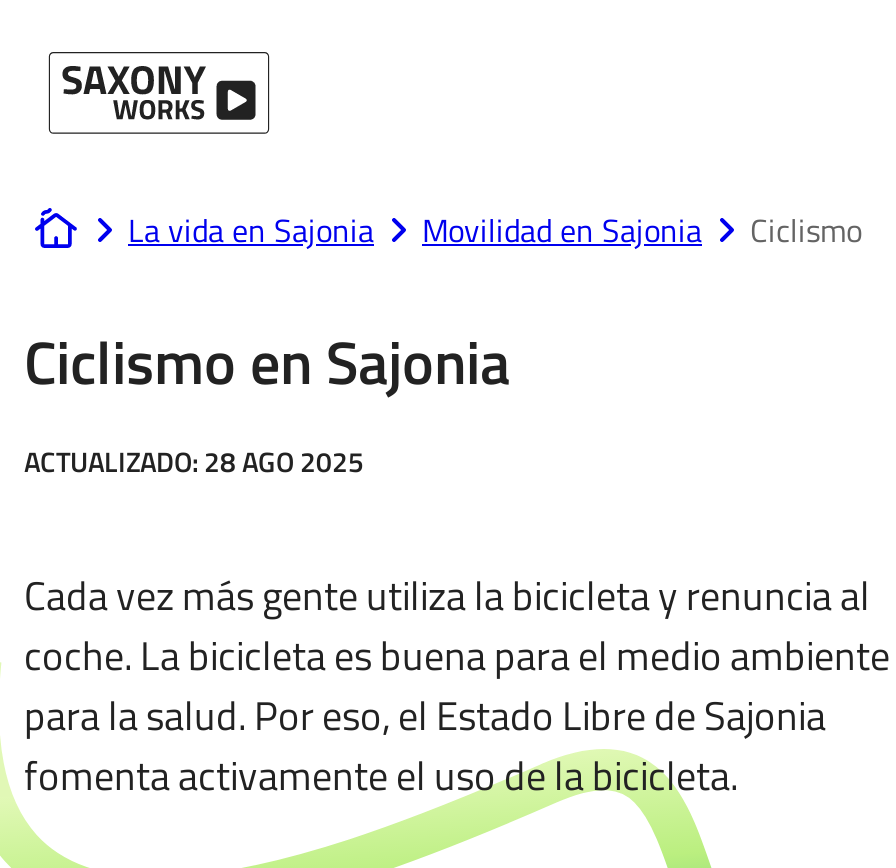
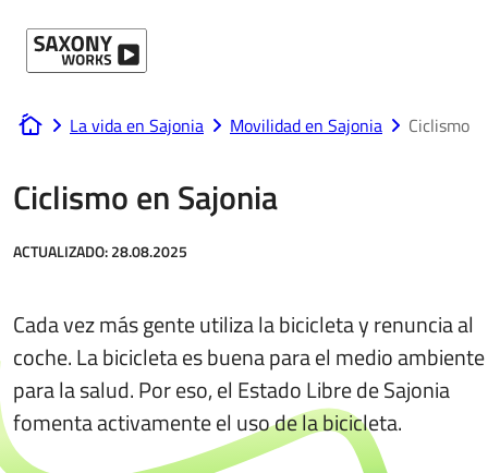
[24,440,364,482] ACTUALIZADO: 28 AGO 2025 -> [13,240,187,263] ACTUALIZADO: 28.08.2025

